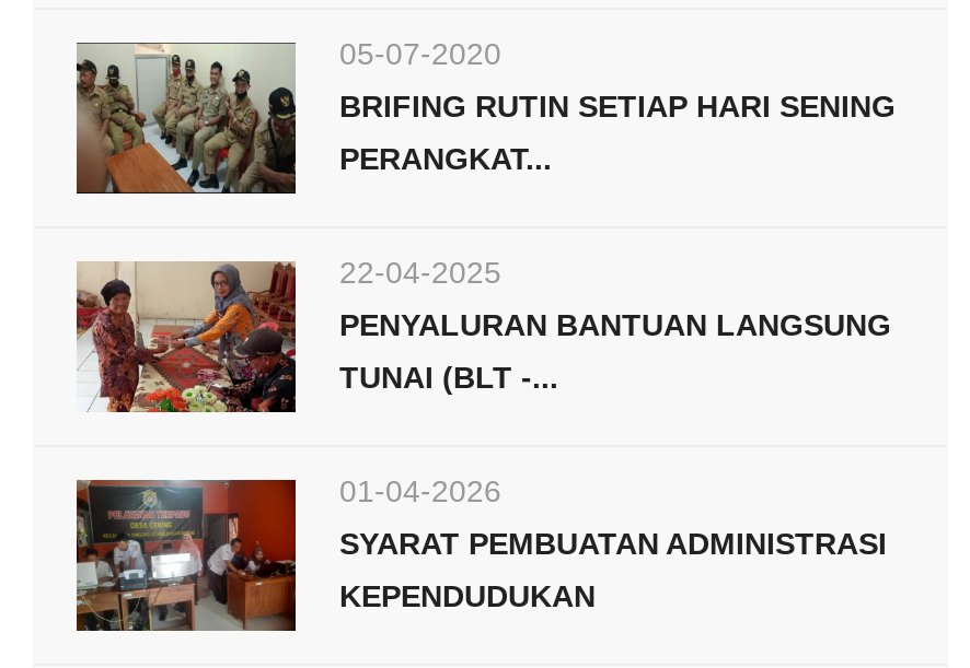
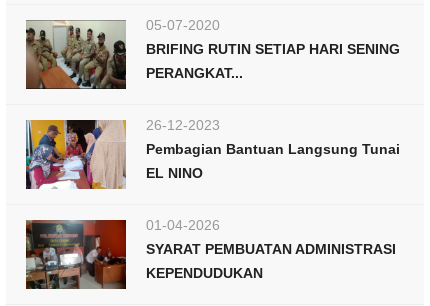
[74,255,501,415] [image] | 22-04-2025 -> [25,117,220,190] [image] | 26-12-2023
[339,308,891,343] PENYALURAN BANTUAN LANGSUNG -> [146,141,400,157] Pembagian Bantuan Langsung Tunai
[339,360,558,395] TUNAI (BLT -... -> [146,165,203,181] EL NINO

